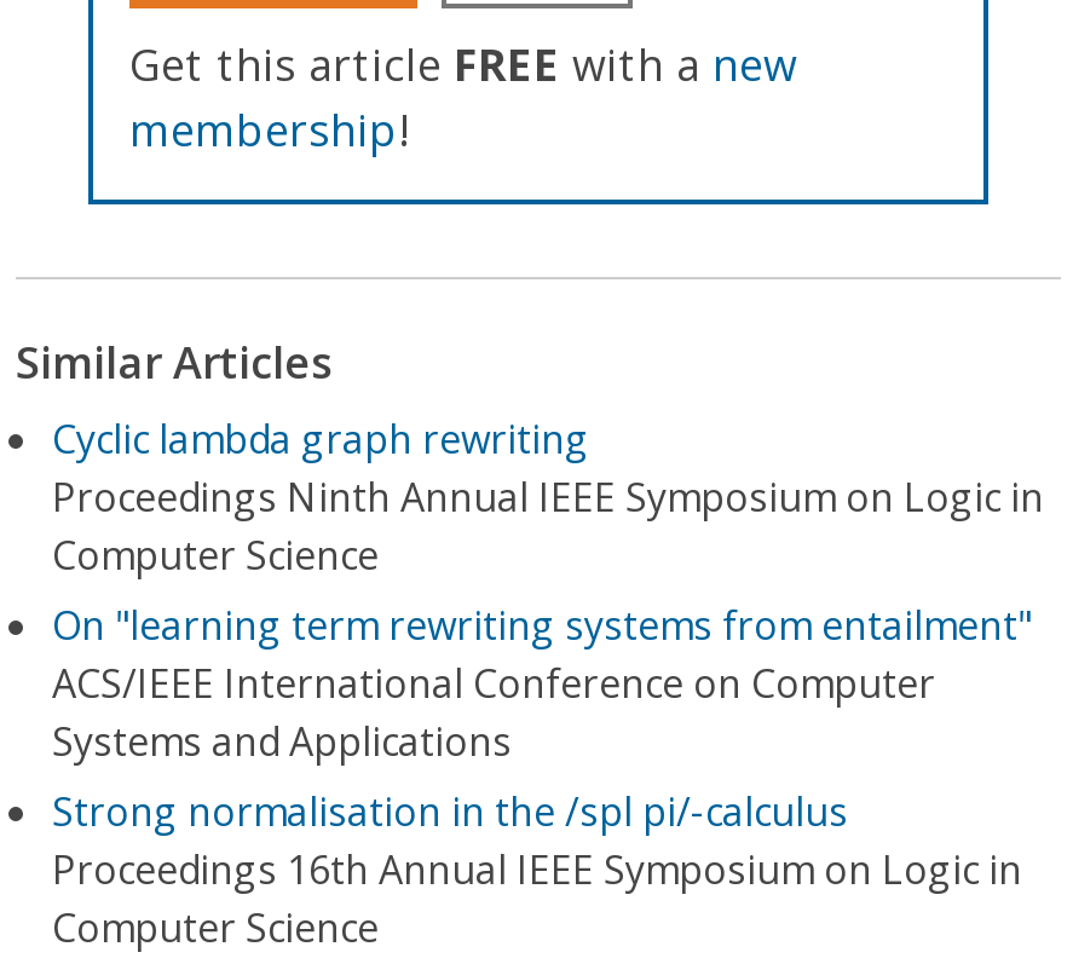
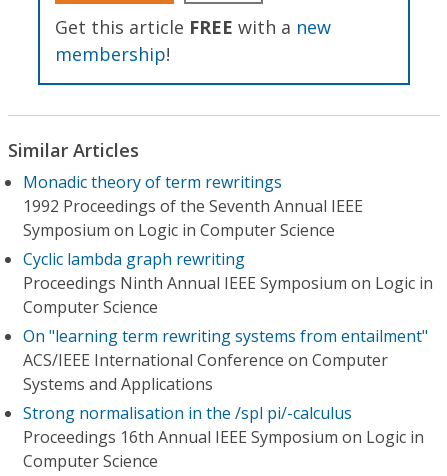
none -> [23,171,363,241] Monadic theory of term rewritings | 1992 Proceedings of the Seventh Annual IEEE | Symposium on Logic in Computer Science

